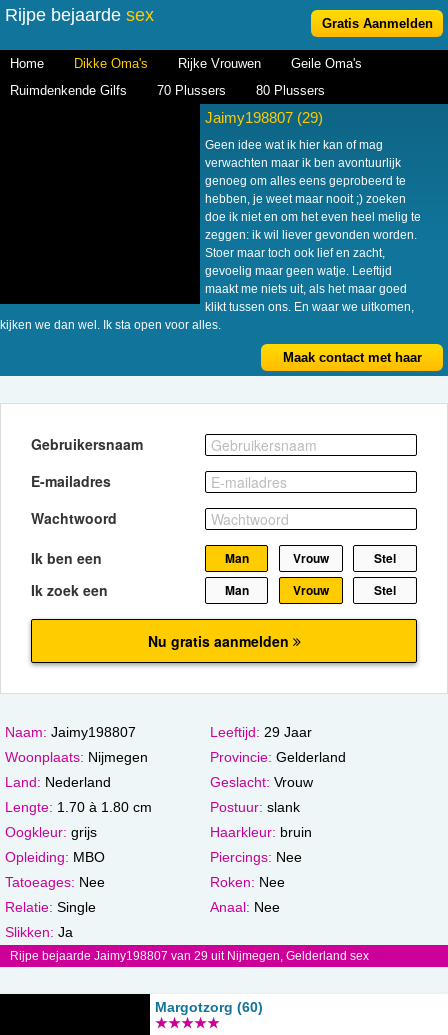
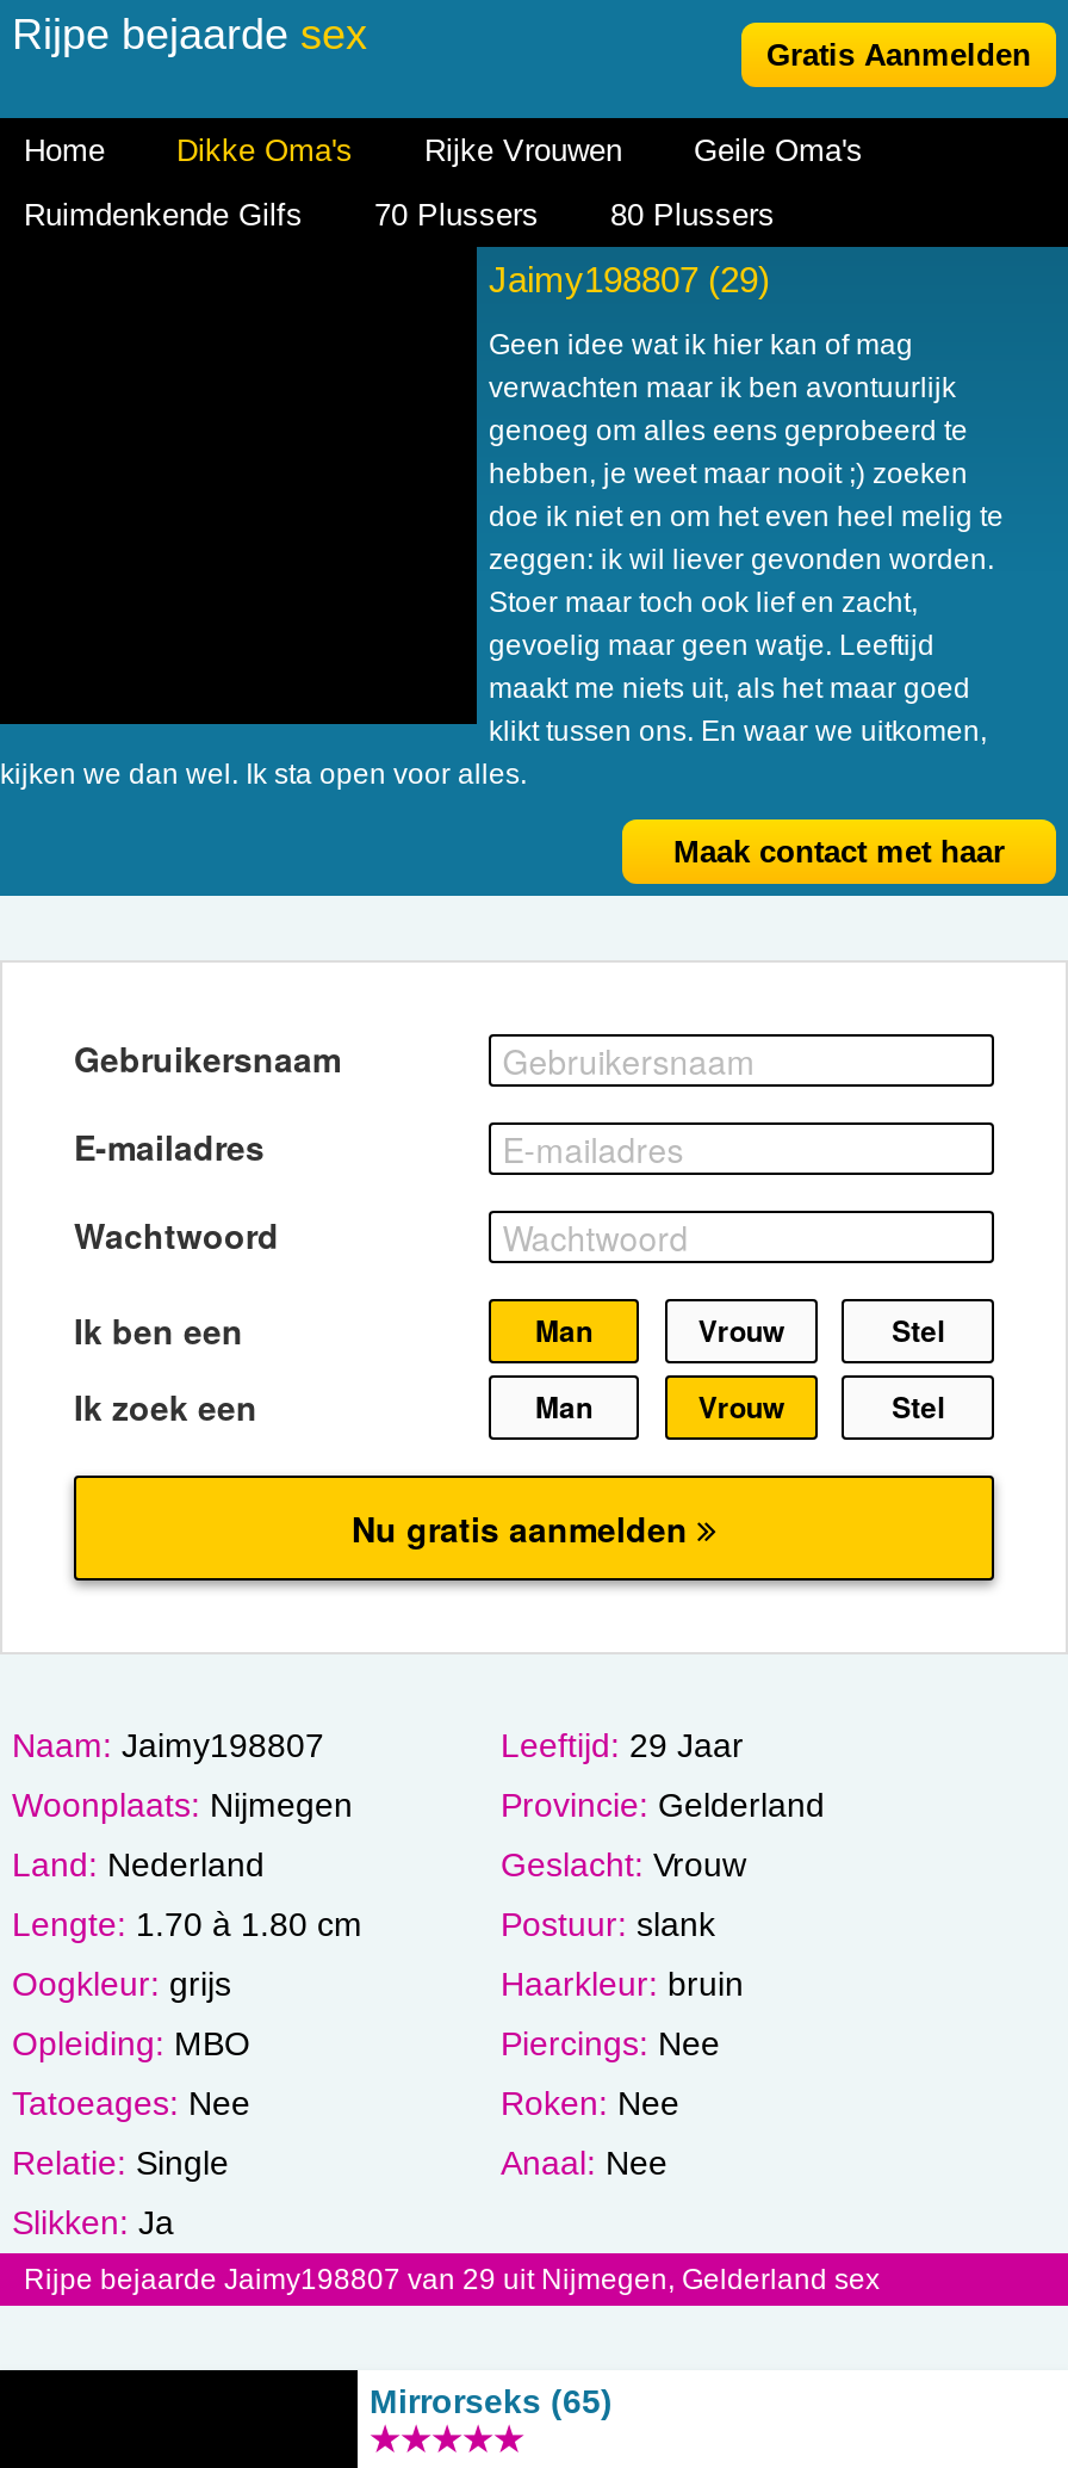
[155,999,263,1015] Margotzorg (60) -> [370,2382,613,2420] Mirrorseks (65)

